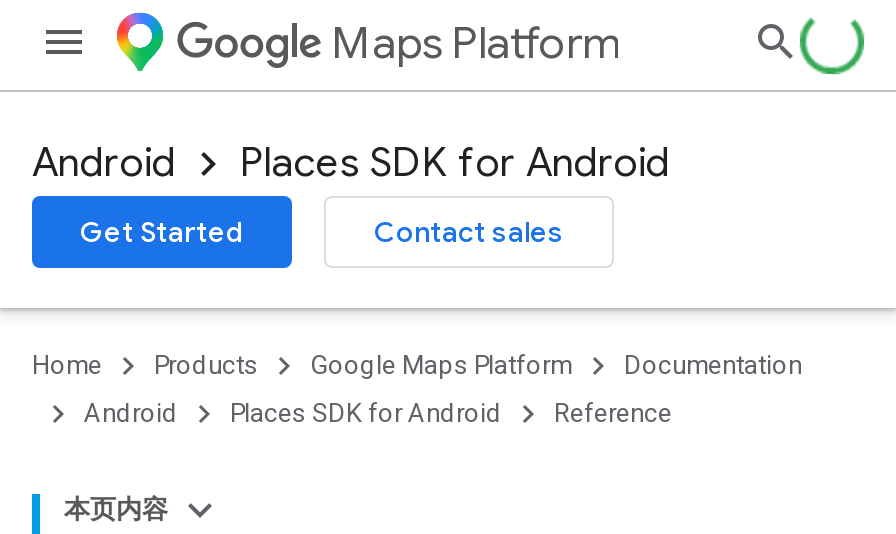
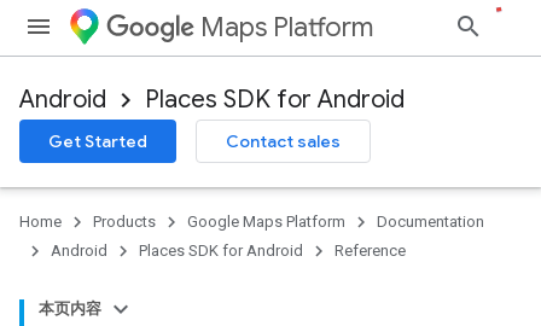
[798,10,866,76] [image] -> none

